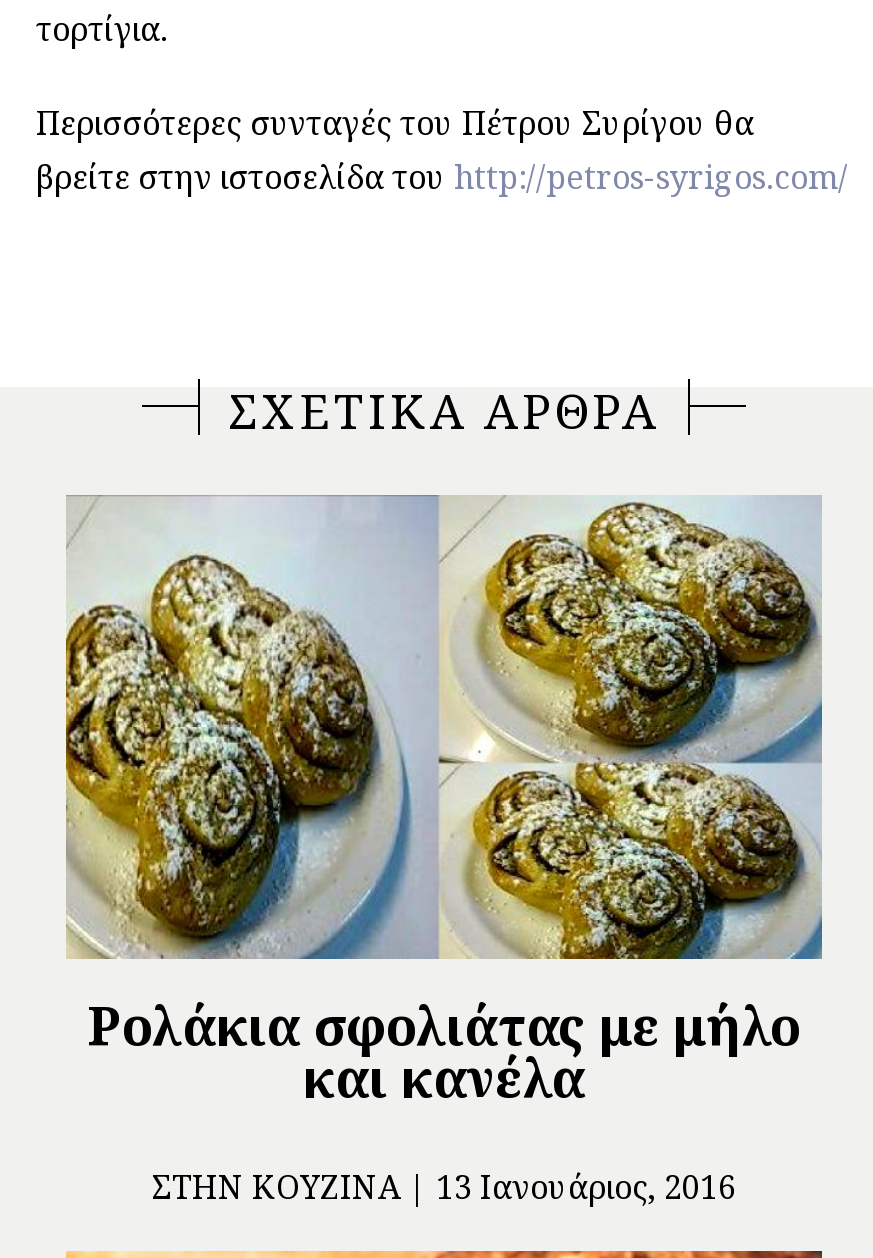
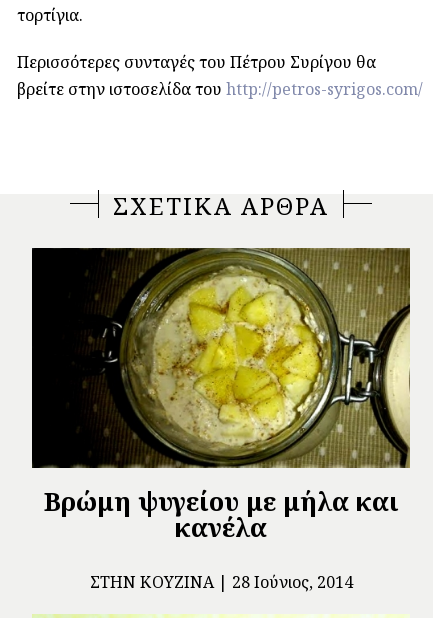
[64,494,824,1112] [image] | Ρολάκια σφολιάτας με μήλο | και κανέλα -> [31,247,411,545] [image] | Βρώμη ψυγείου με μήλα και | κανέλα
[152,1164,736,1208] ΣΤΗΝ ΚΟΥΖΊΝΑ 13 Ιανουάριος, 2016 -> [89,571,352,593] ΣΤΗΝ ΚΟΥΖΊΝΑ 28 Ιούνιος, 2014

